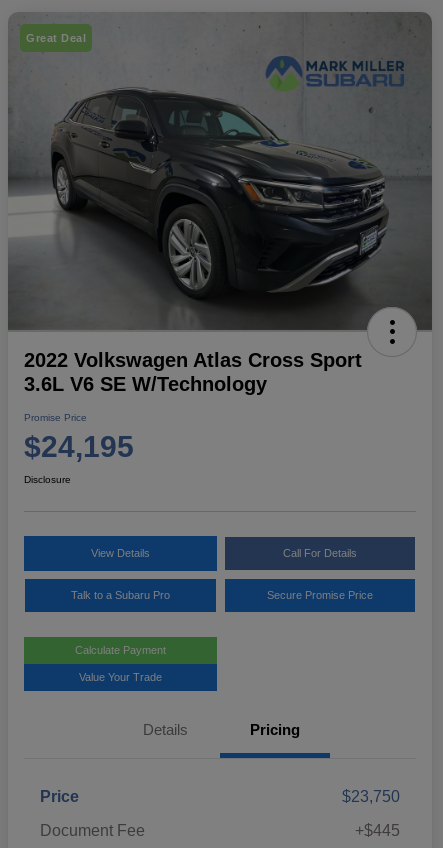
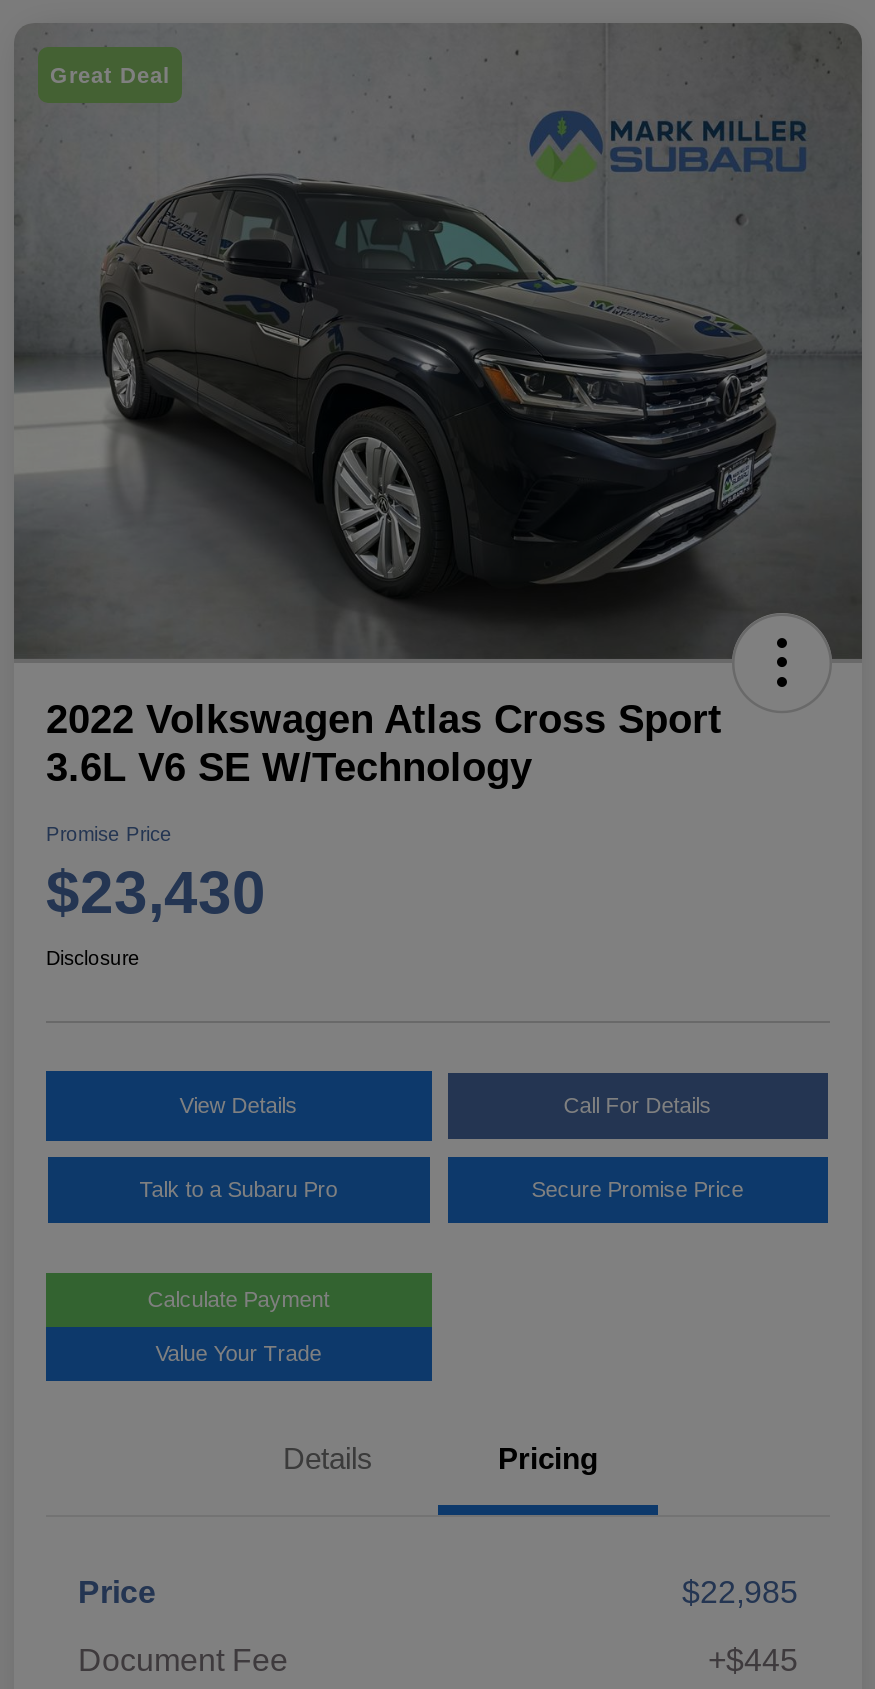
[24,430,134,463] $24,195 -> [46,859,266,925] $23,430
[342,788,400,805] $23,750 -> [682,1575,798,1609] $22,985

